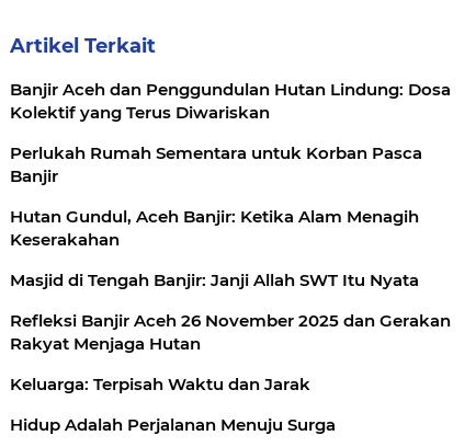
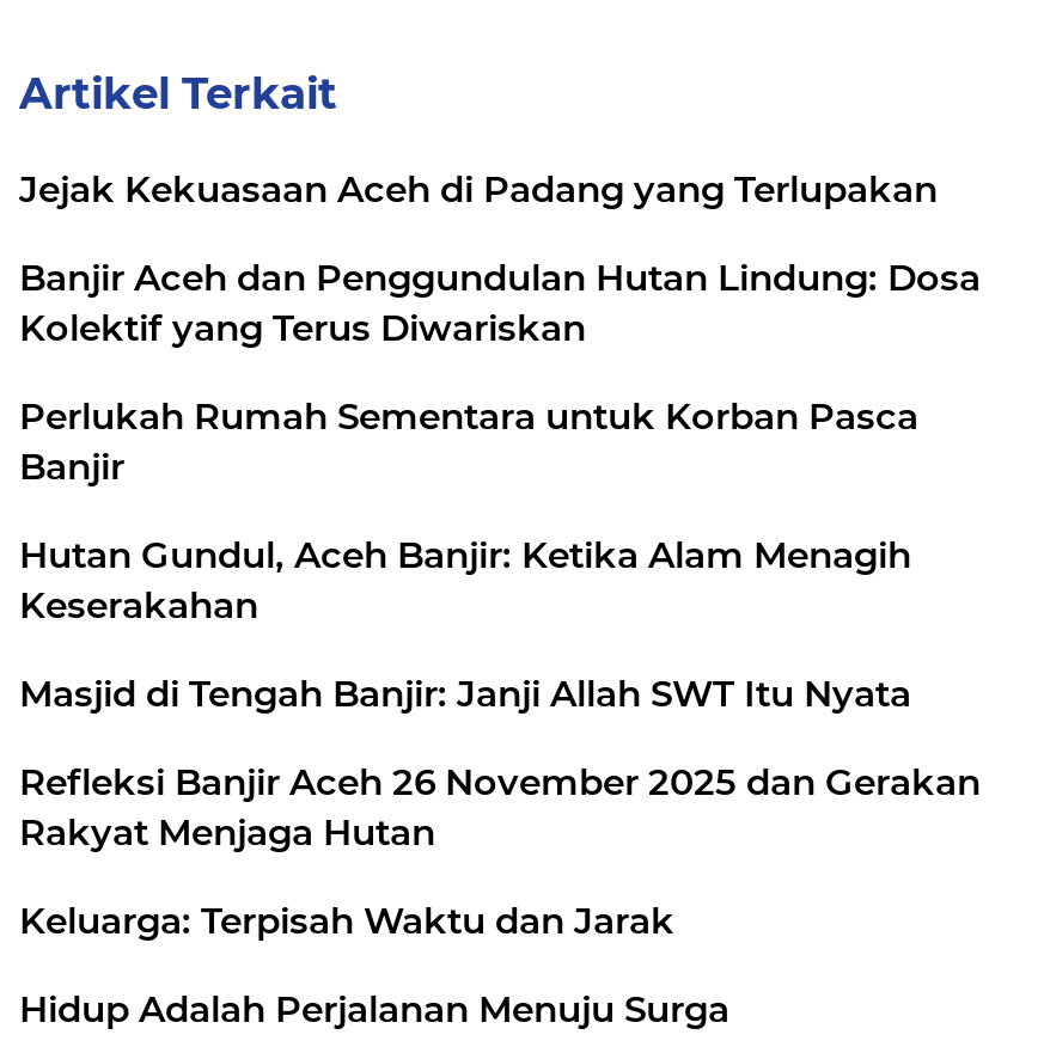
none -> [19,166,938,212] Jejak Kekuasaan Aceh di Padang yang Terlupakan

